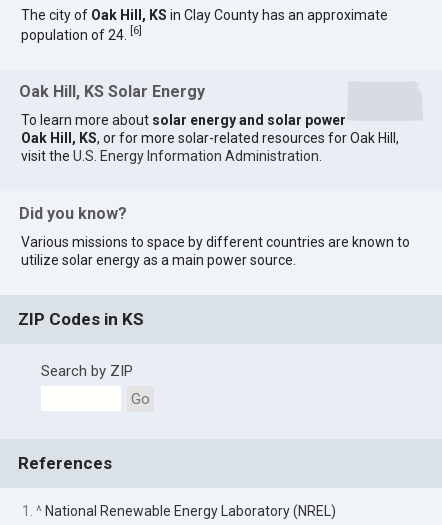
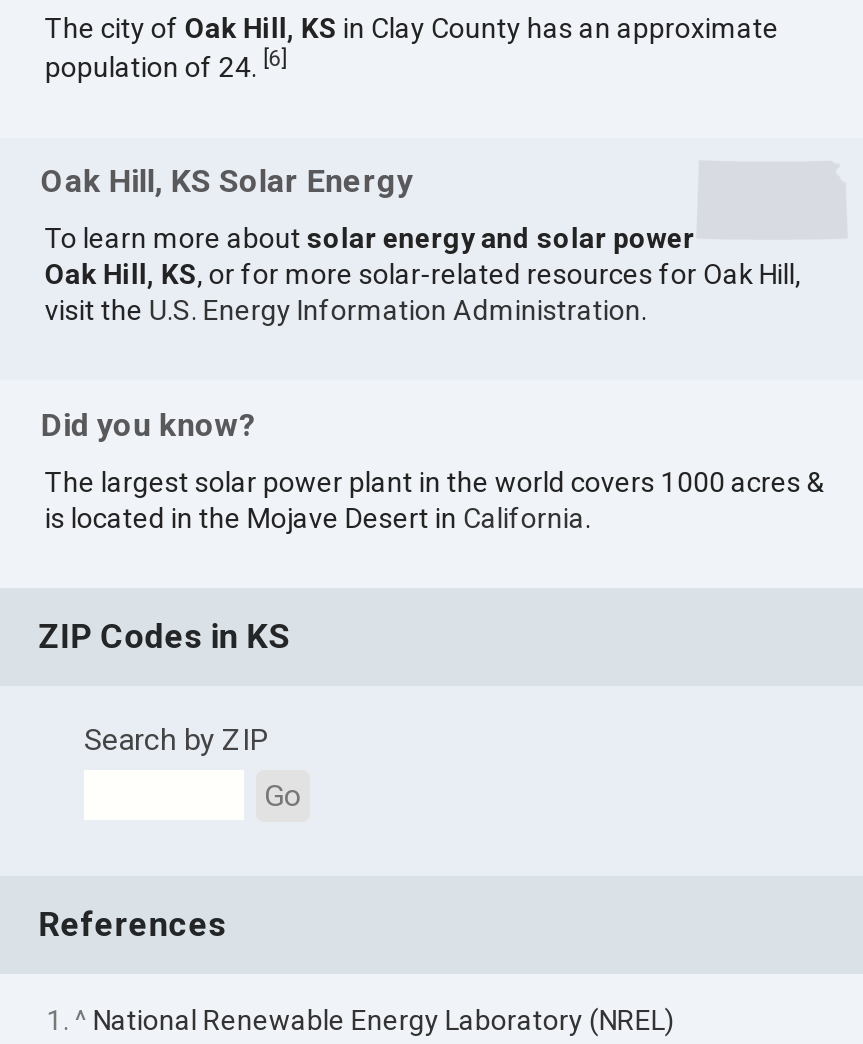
[21,234,410,268] Various missions to space by different countries are known to | utilize solar energy as a main power source. -> [45,465,825,533] The largest solar power plant in the world covers 1000 acres & | is located in the Mojave Desert in California.

